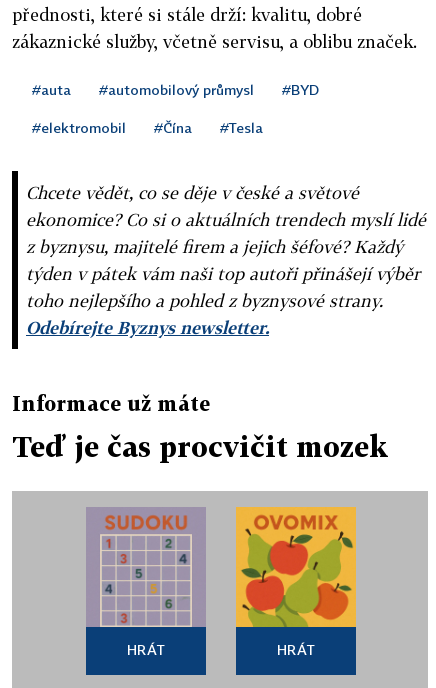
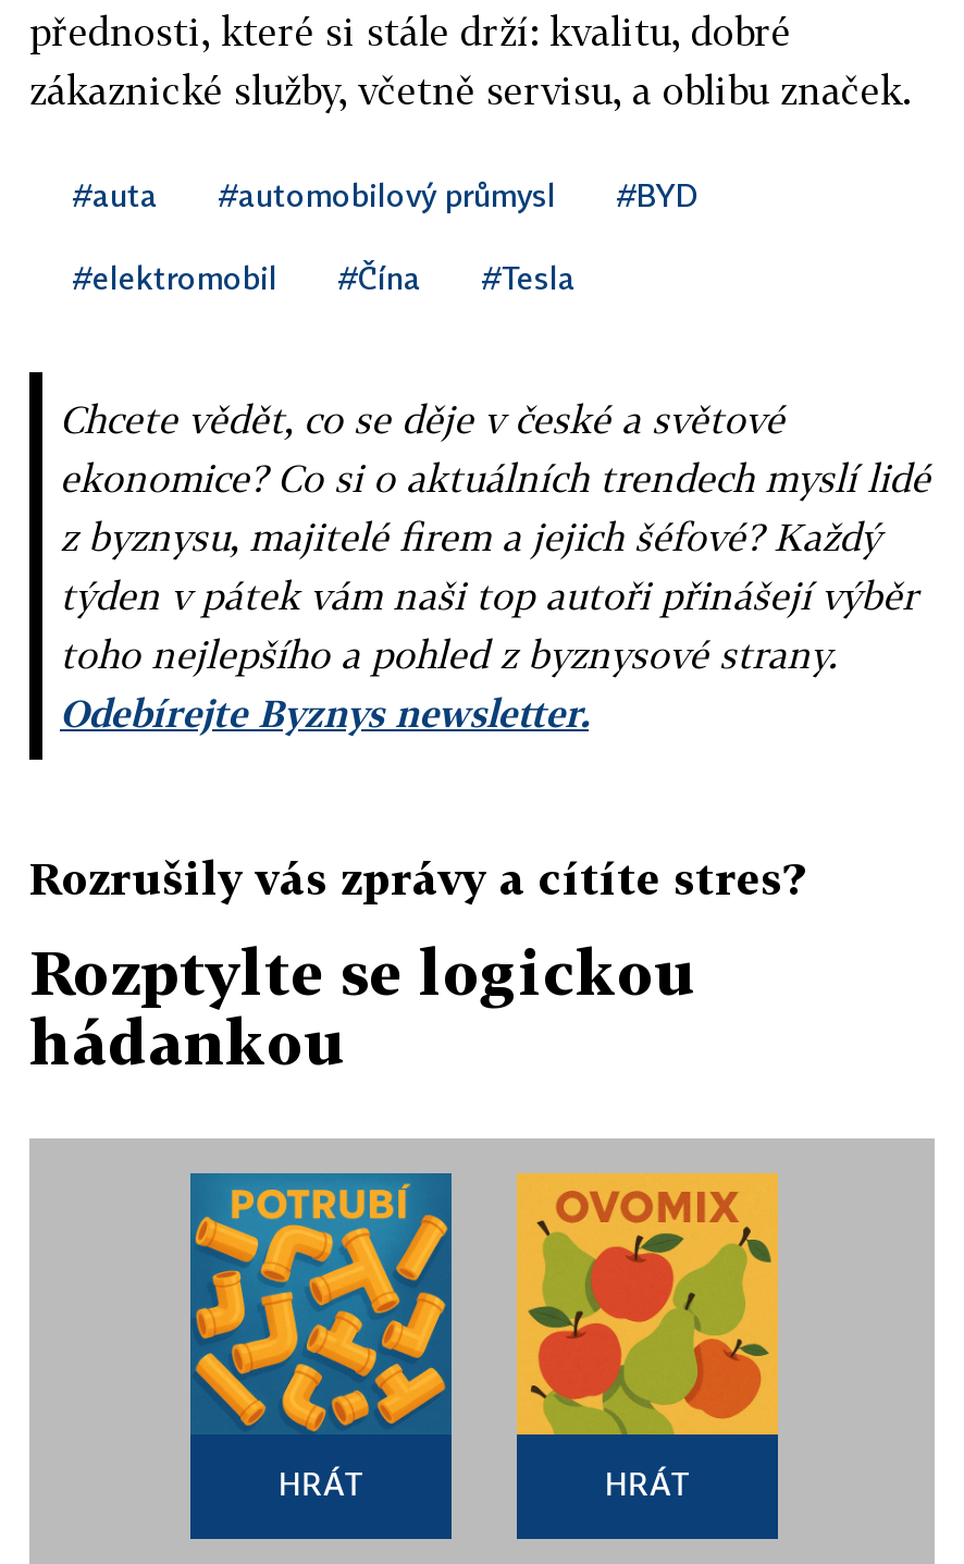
[12,391,210,415] Informace už máte -> [29,850,804,903] Rozrušily vás zprávy a cítíte stres?
[12,430,388,463] Teď je čas procvičit mozek -> [29,935,697,1077] Rozptylte se logickou | hádankou
[87,508,205,628] [image] -> [190,1173,452,1432] [image]

